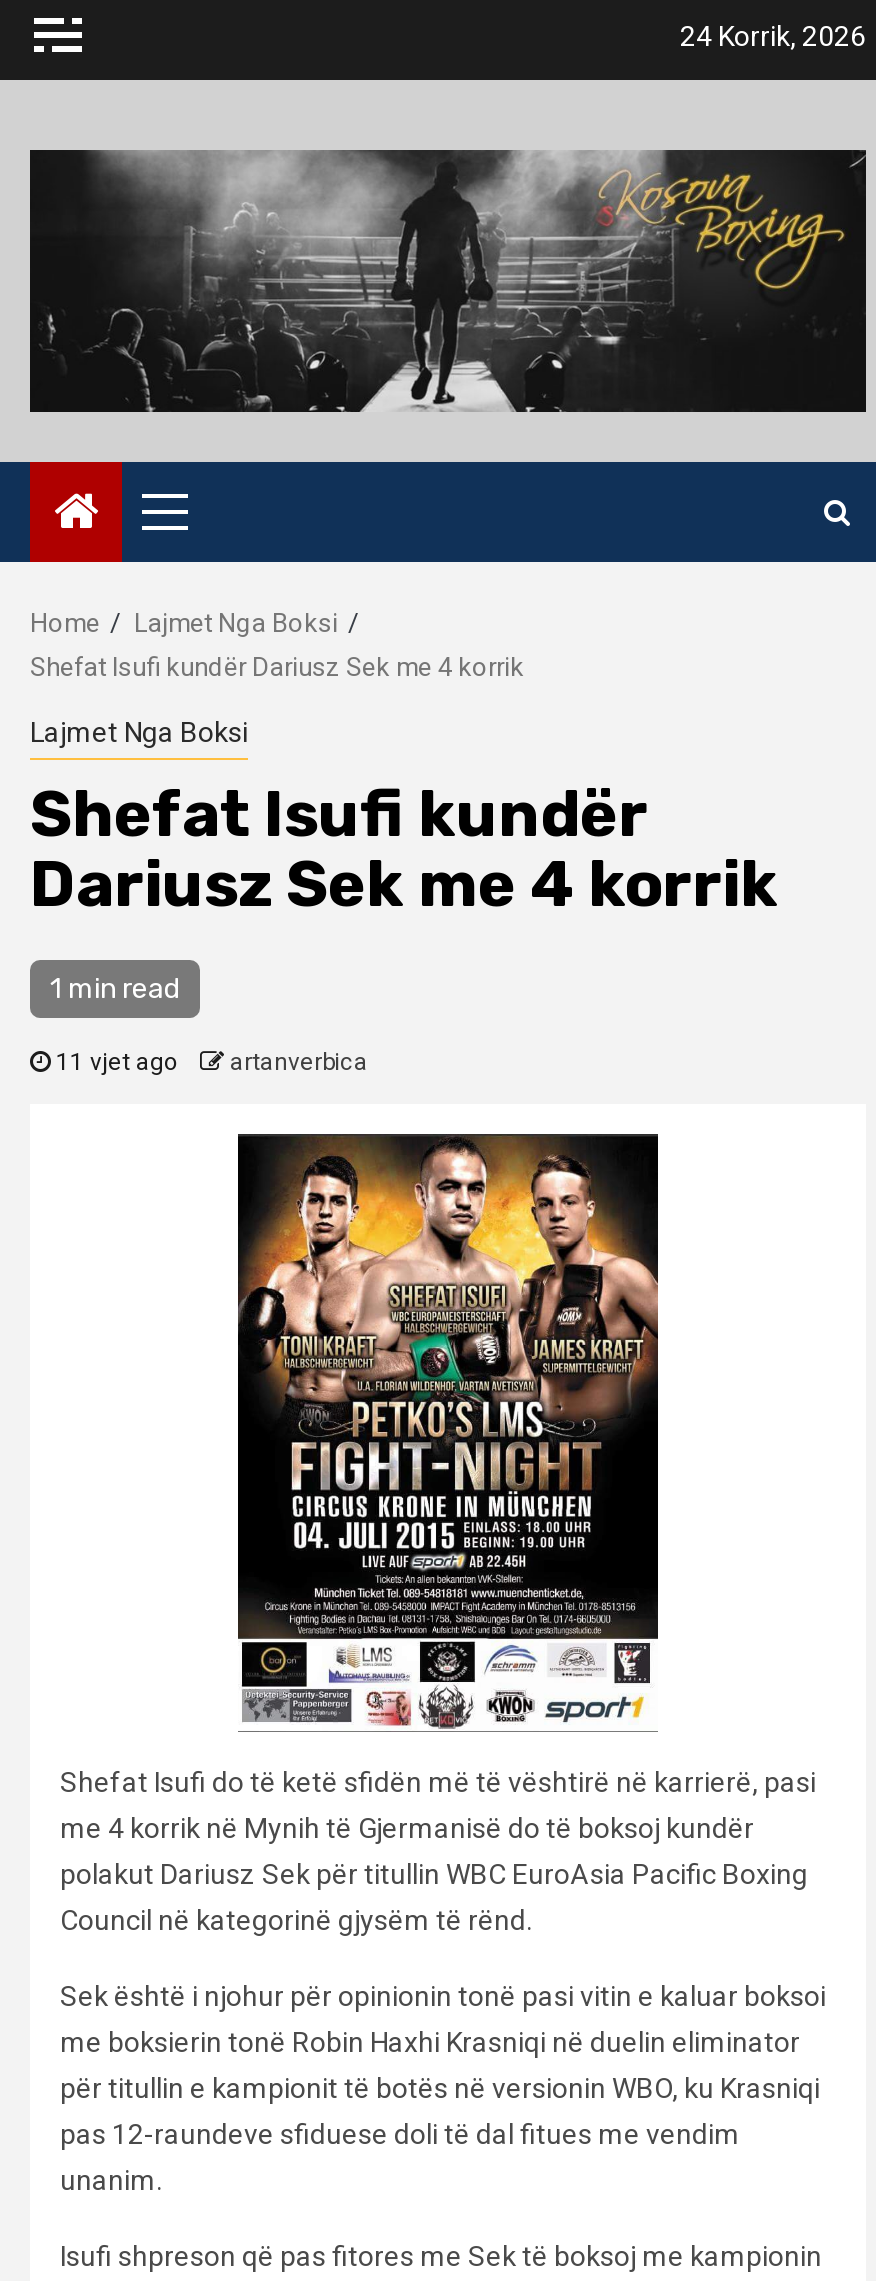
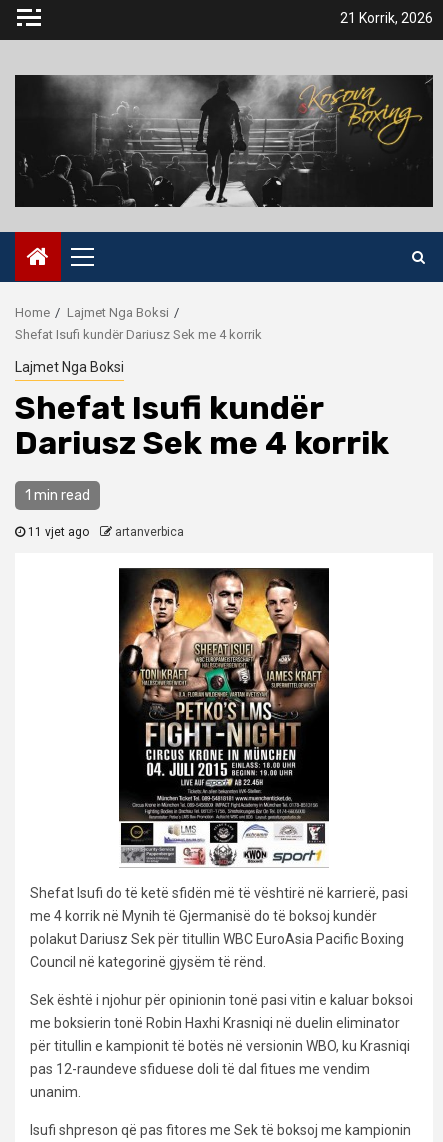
[680,20,866,52] 24 Korrik, 2026 -> [340,10,433,26] 21 Korrik, 2026

